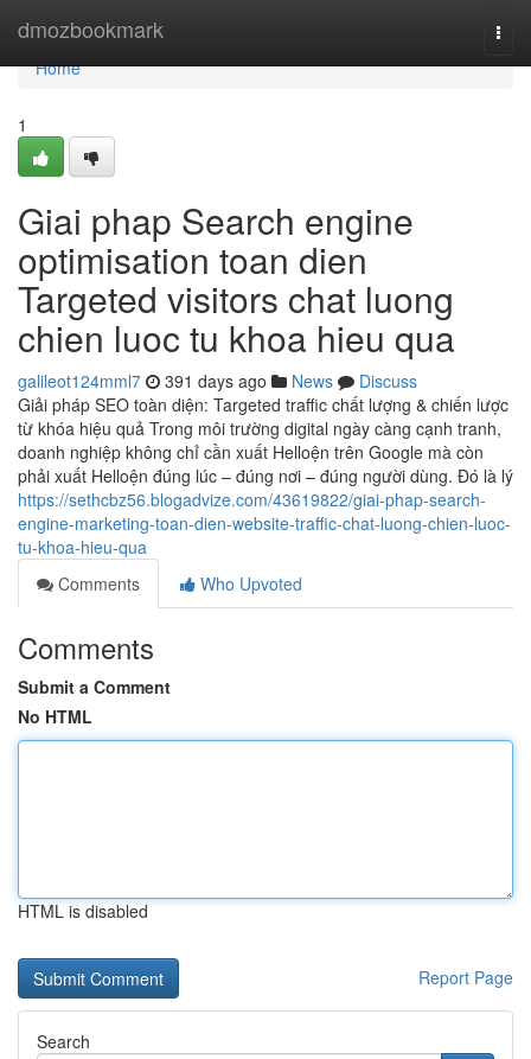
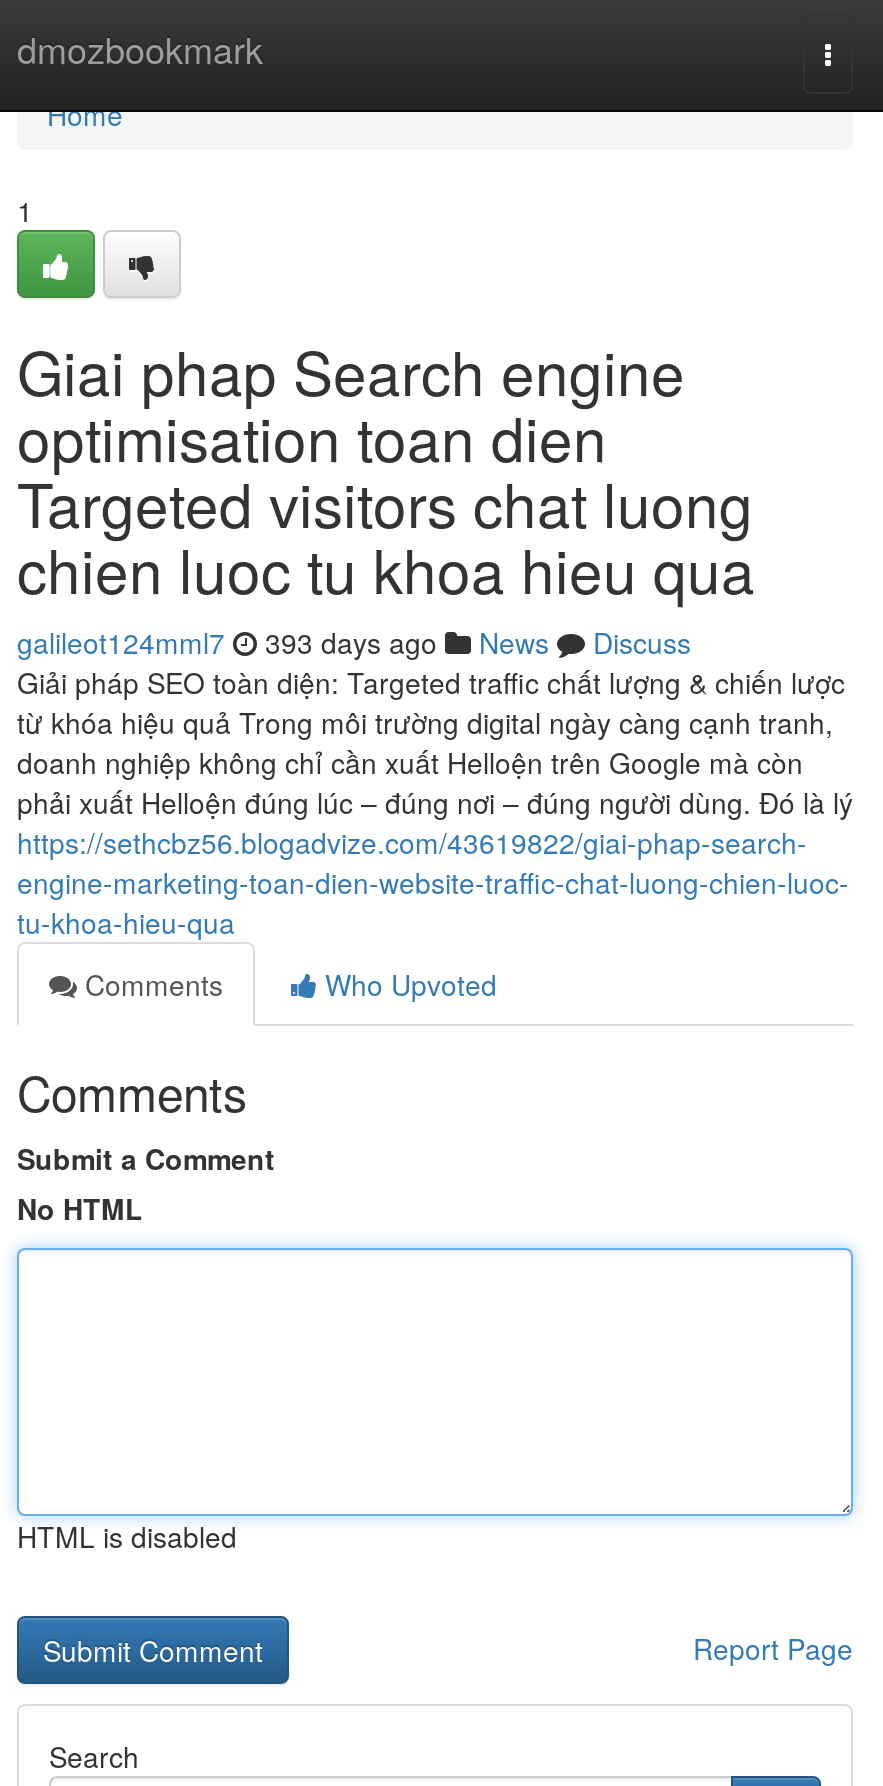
[18,369,417,393] galileot124mml7 391 days ago News Discuss -> [17,622,691,662] galileot124mml7 393 days ago News Discuss

